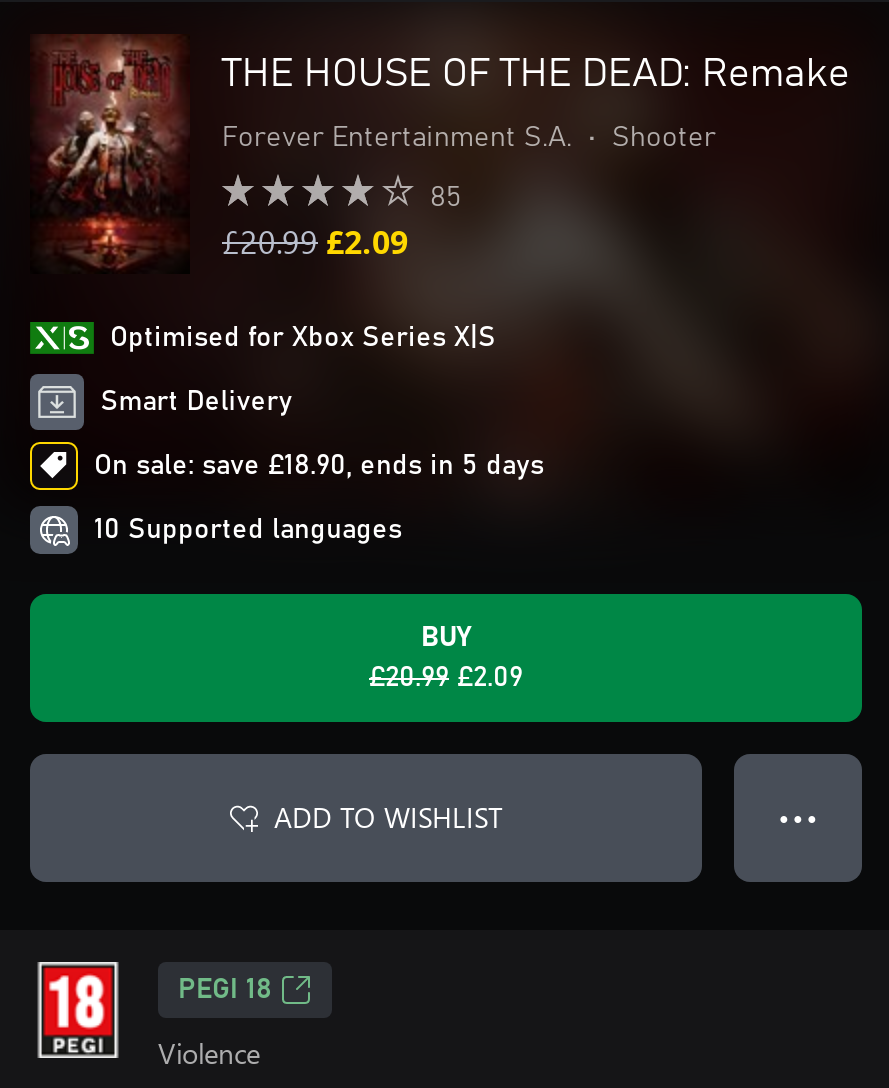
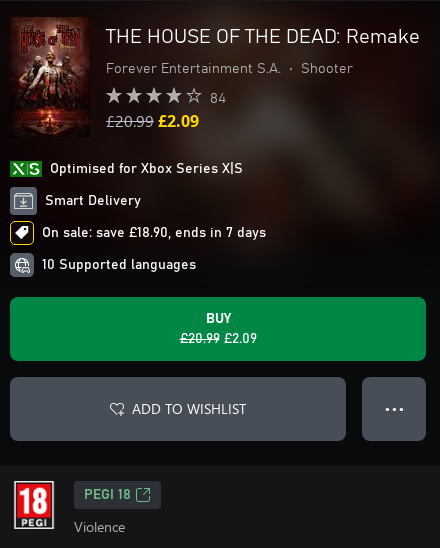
[430,184,462,212] 85 -> [210,92,226,106] 84
[94,452,544,480] On sale: save £18.90, ends in 5 days -> [42,226,266,240] On sale: save £18.90, ends in 7 days

